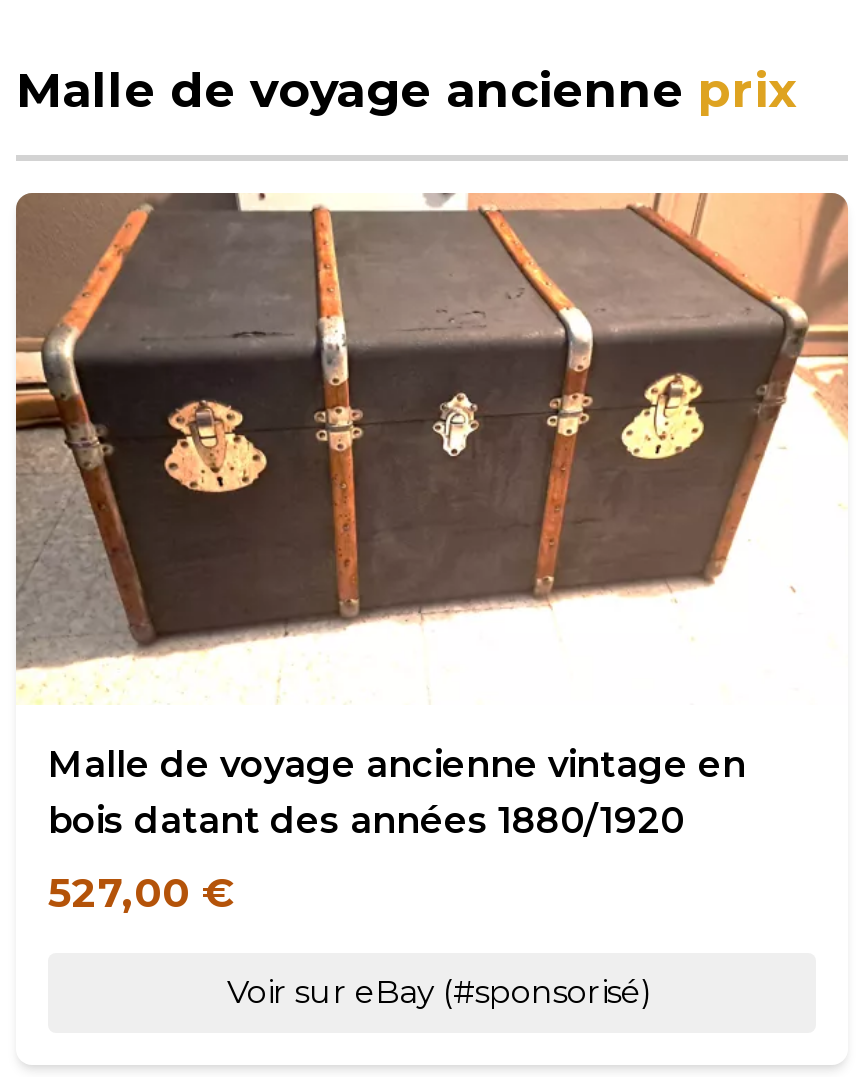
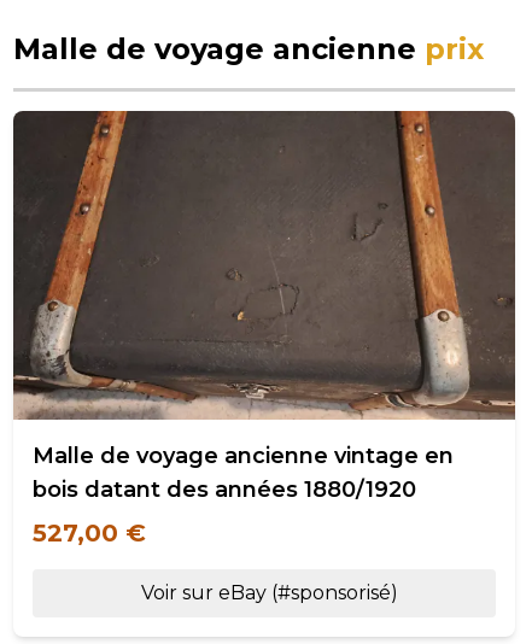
[14,191,850,705] [image] -> [12,110,516,421] [image]

